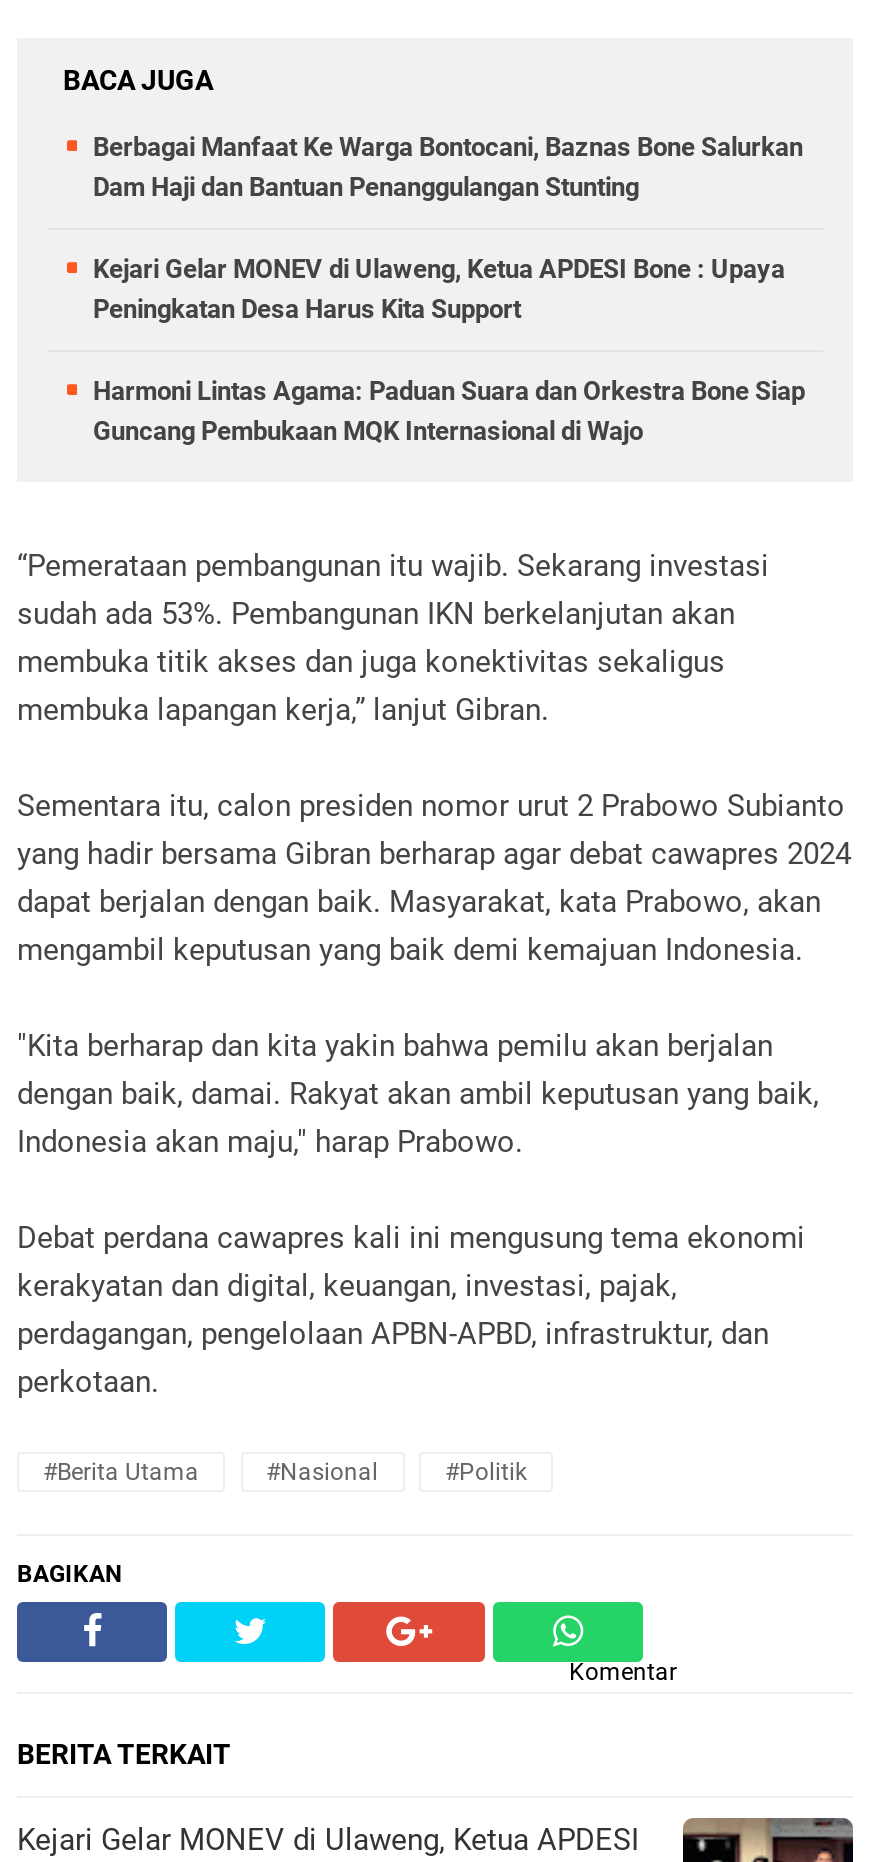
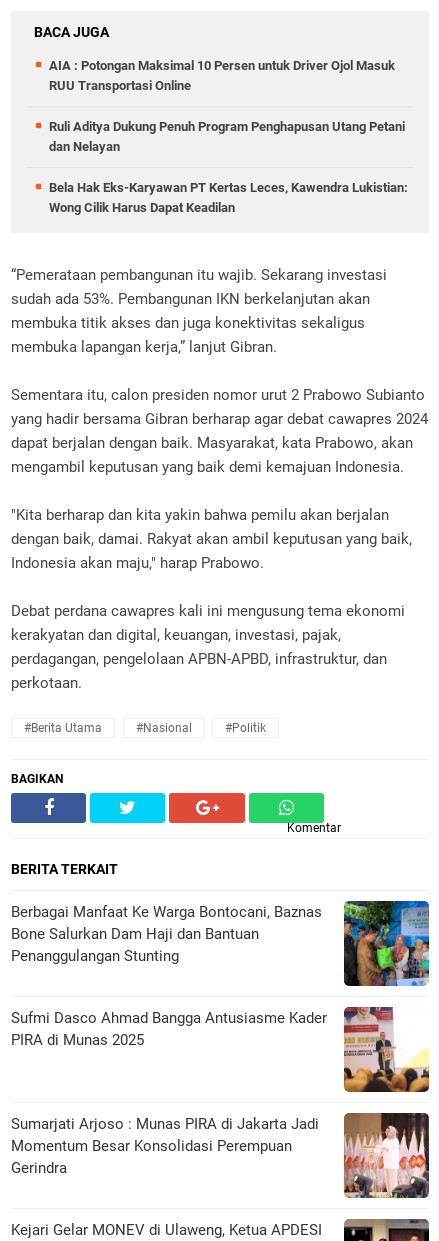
[93,131,803,201] Berbagai Manfaat Ke Warga Bontocani, Baznas Bone Salurkan | Dam Haji dan Bantuan Penanggulangan Stunting -> [49,57,395,92] AIA : Potongan Maksimal 10 Persen untuk Driver Ojol Masuk | RUU Transportasi Online
[93,253,785,323] Kejari Gelar MONEV di Ulaweng, Ketua APDESI Bone : Upaya | Peningkatan Desa Harus Kita Support -> [49,118,405,153] Ruli Aditya Dukung Penuh Program Penghapusan Utang Petani | dan Nelayan
[93,375,805,445] Harmoni Lintas Agama: Paduan Suara dan Orkestra Bone Siap | Guncang Pembukaan MQK Internasional di Wajo -> [49,179,408,214] Bela Hak Eks-Karyawan PT Kertas Leces, Kawendra Lukistian: | Wong Cilik Harus Dapat Keadilan
none -> [11,900,430,1048] [image] | Berbagai Manfaat Ke Warga Bontocani, Baznas | Bone Salurkan Dam Haji dan Bantuan | Penanggulangan Stunting | Sufmi Dasco Ahmad Bangga Antusiasme Kader | PIRA di Munas 2025
none -> [11,1112,430,1199] [image] | Sumarjati Arjoso : Munas PIRA di Jakarta Jadi | Momentum Besar Konsolidasi Perempuan | Gerindra
none -> [343,1006,430,1093] [image]

